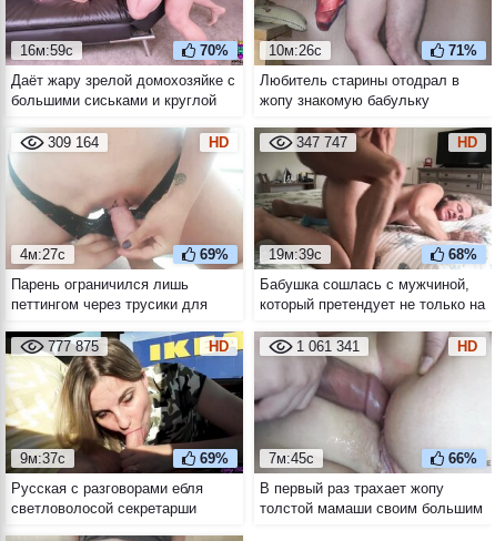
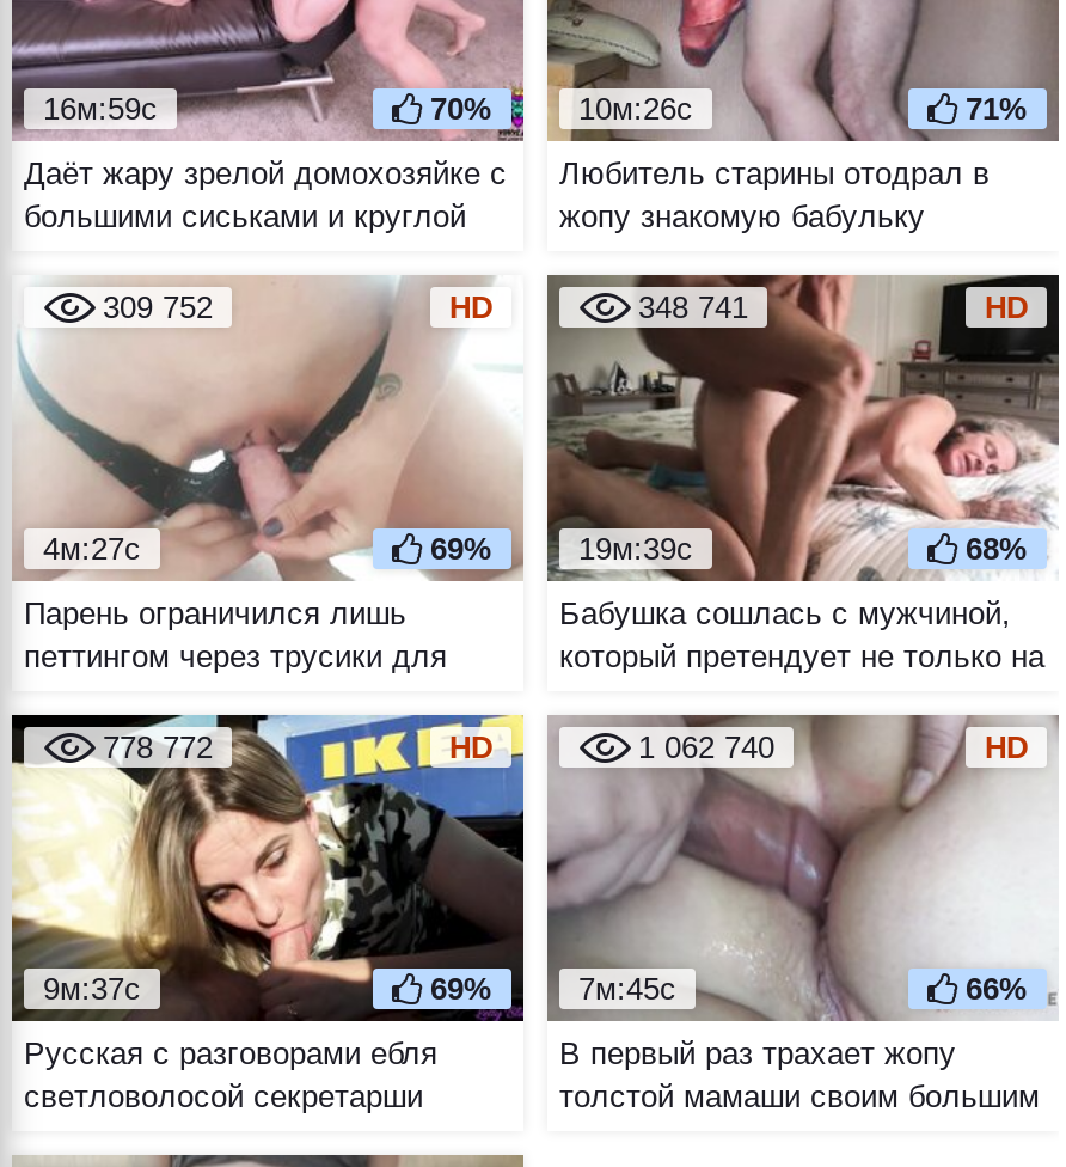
[48,134,99,150] 309 164 -> [103,288,213,324] 309 752
[296,134,347,150] 347 747 -> [638,288,748,324] 348 741
[48,338,99,355] 777 875 -> [103,729,213,765] 778 772
[296,338,360,355] 1 061 341 -> [638,729,774,765] 1 062 740

